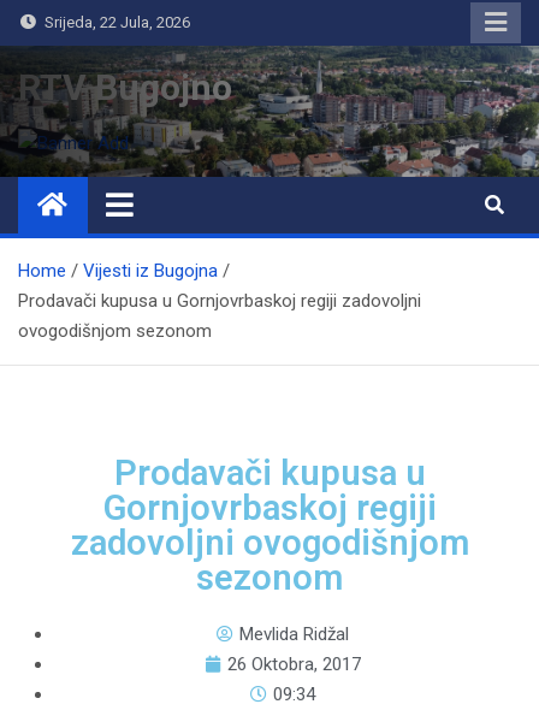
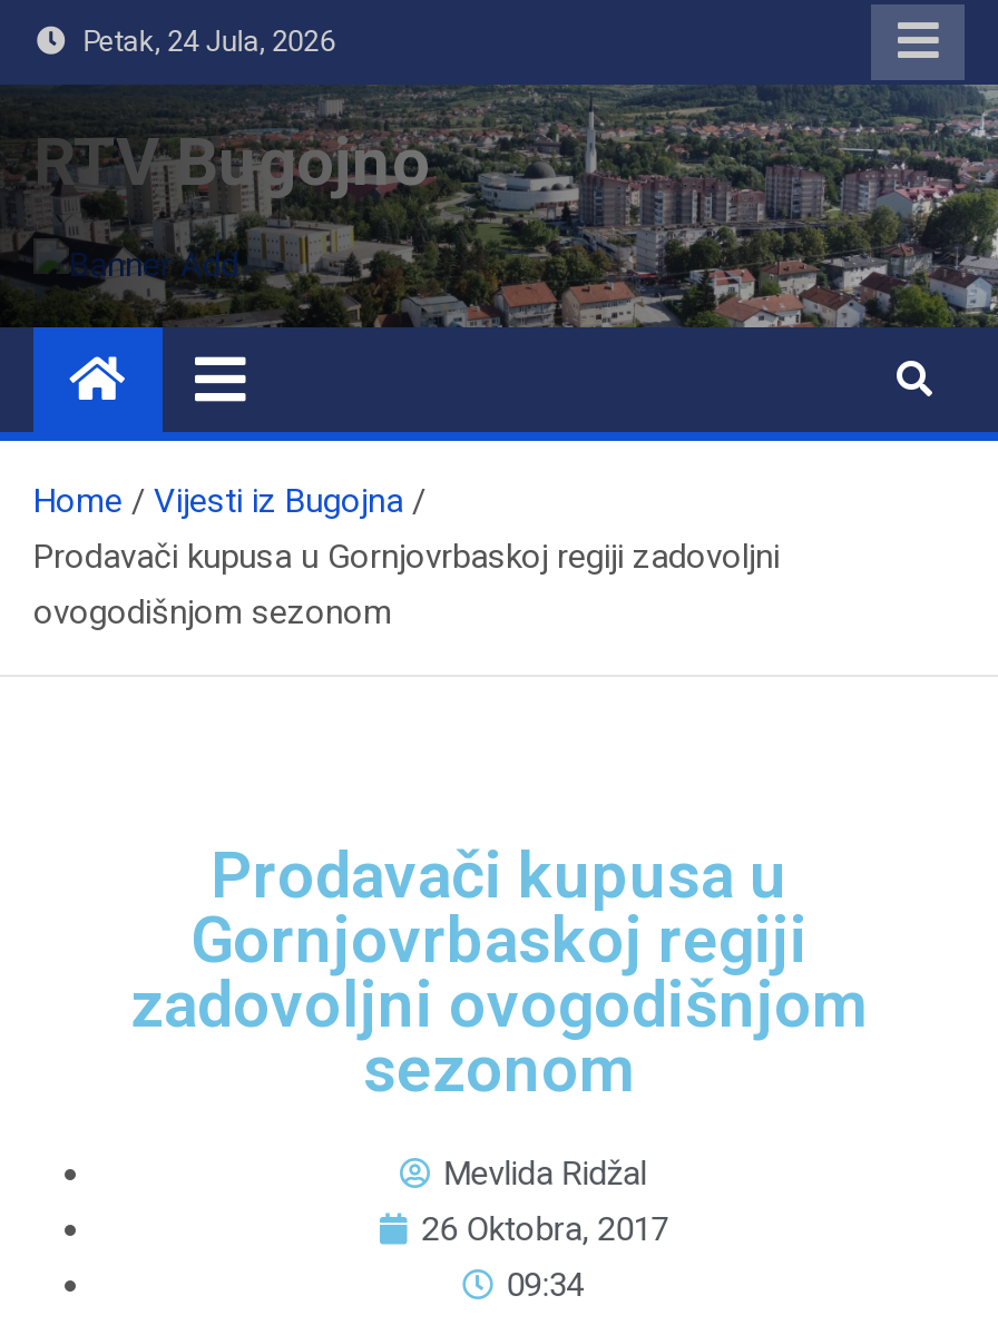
[38,13,190,31] Srijeda, 22 Jula, 2026 -> [70,24,335,58] Petak, 24 Jula, 2026

